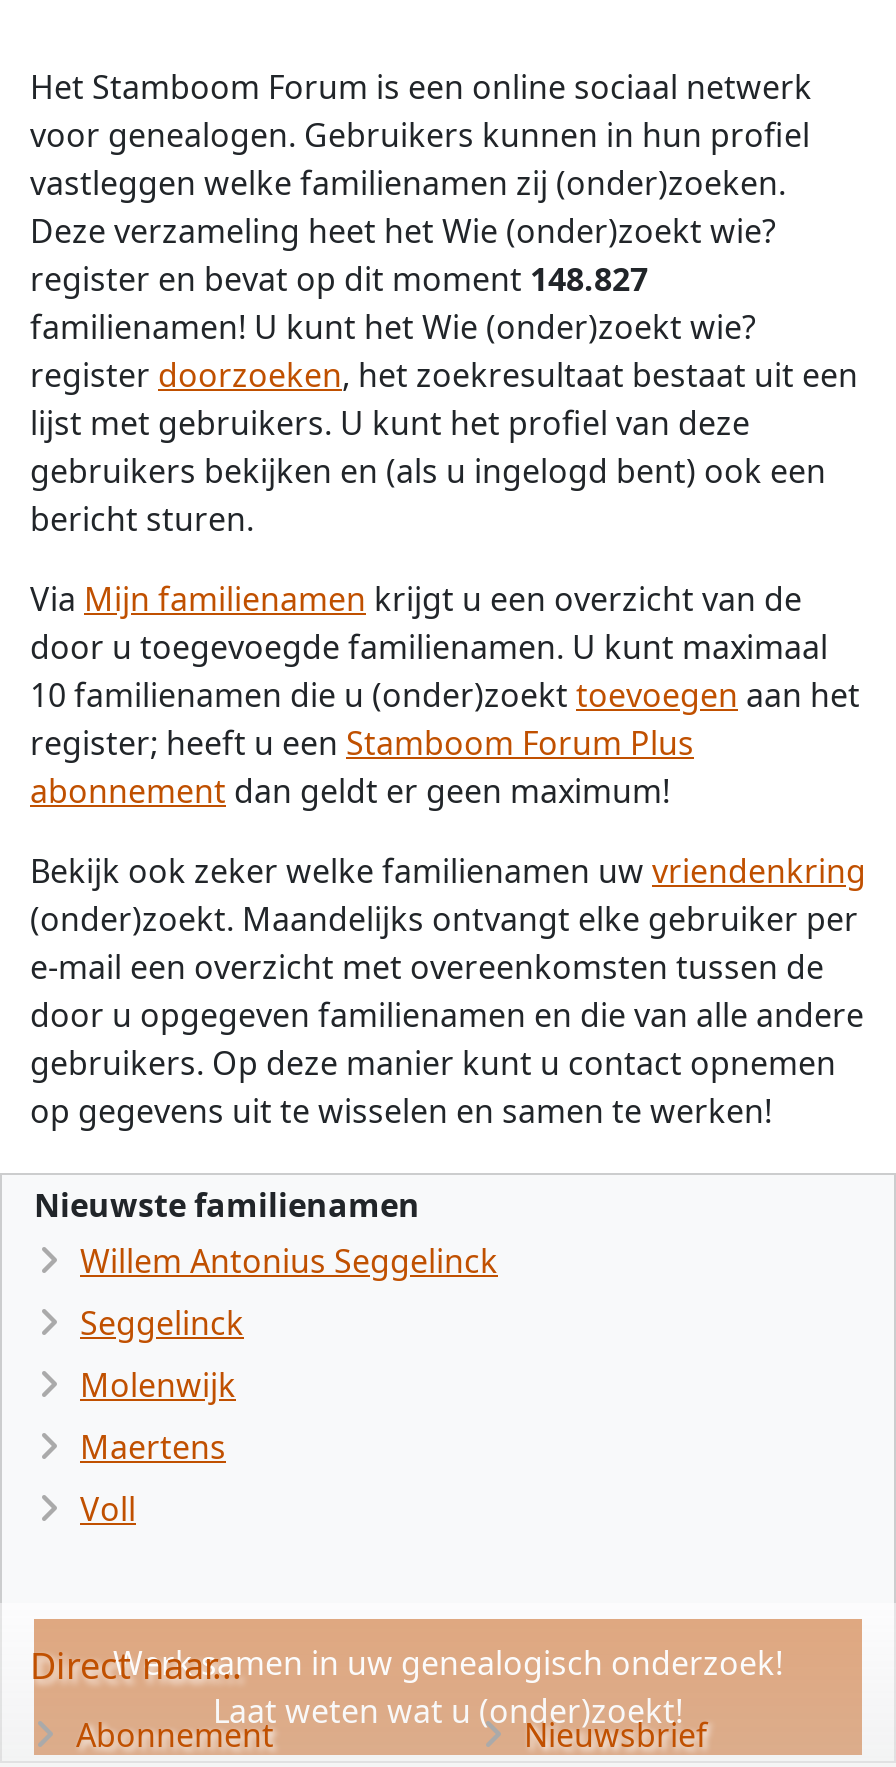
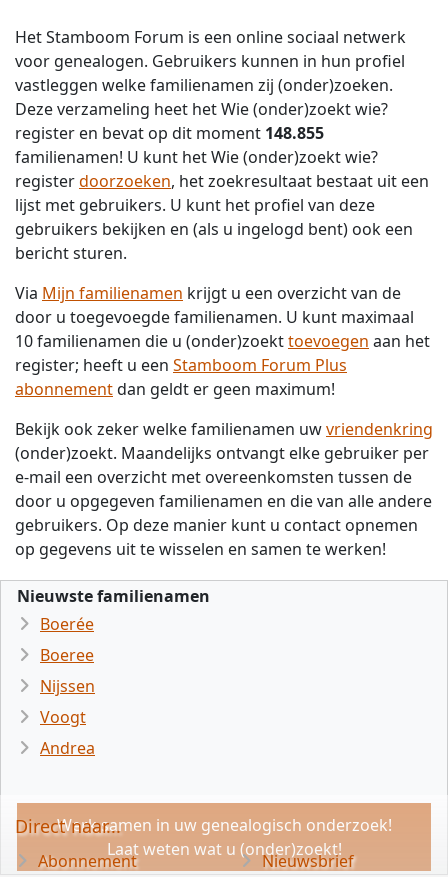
[30,257,648,301] register en bevat op dit moment 148.827 -> [15,122,324,144] register en bevat op dit moment 148.855
[80,1239,498,1531] Willem Antonius Seggelinck | Seggelinck | Molenwijk | Maertens | Voll -> [40,613,95,759] Boerée | Boeree | Nijssen | Voogt | Andrea

